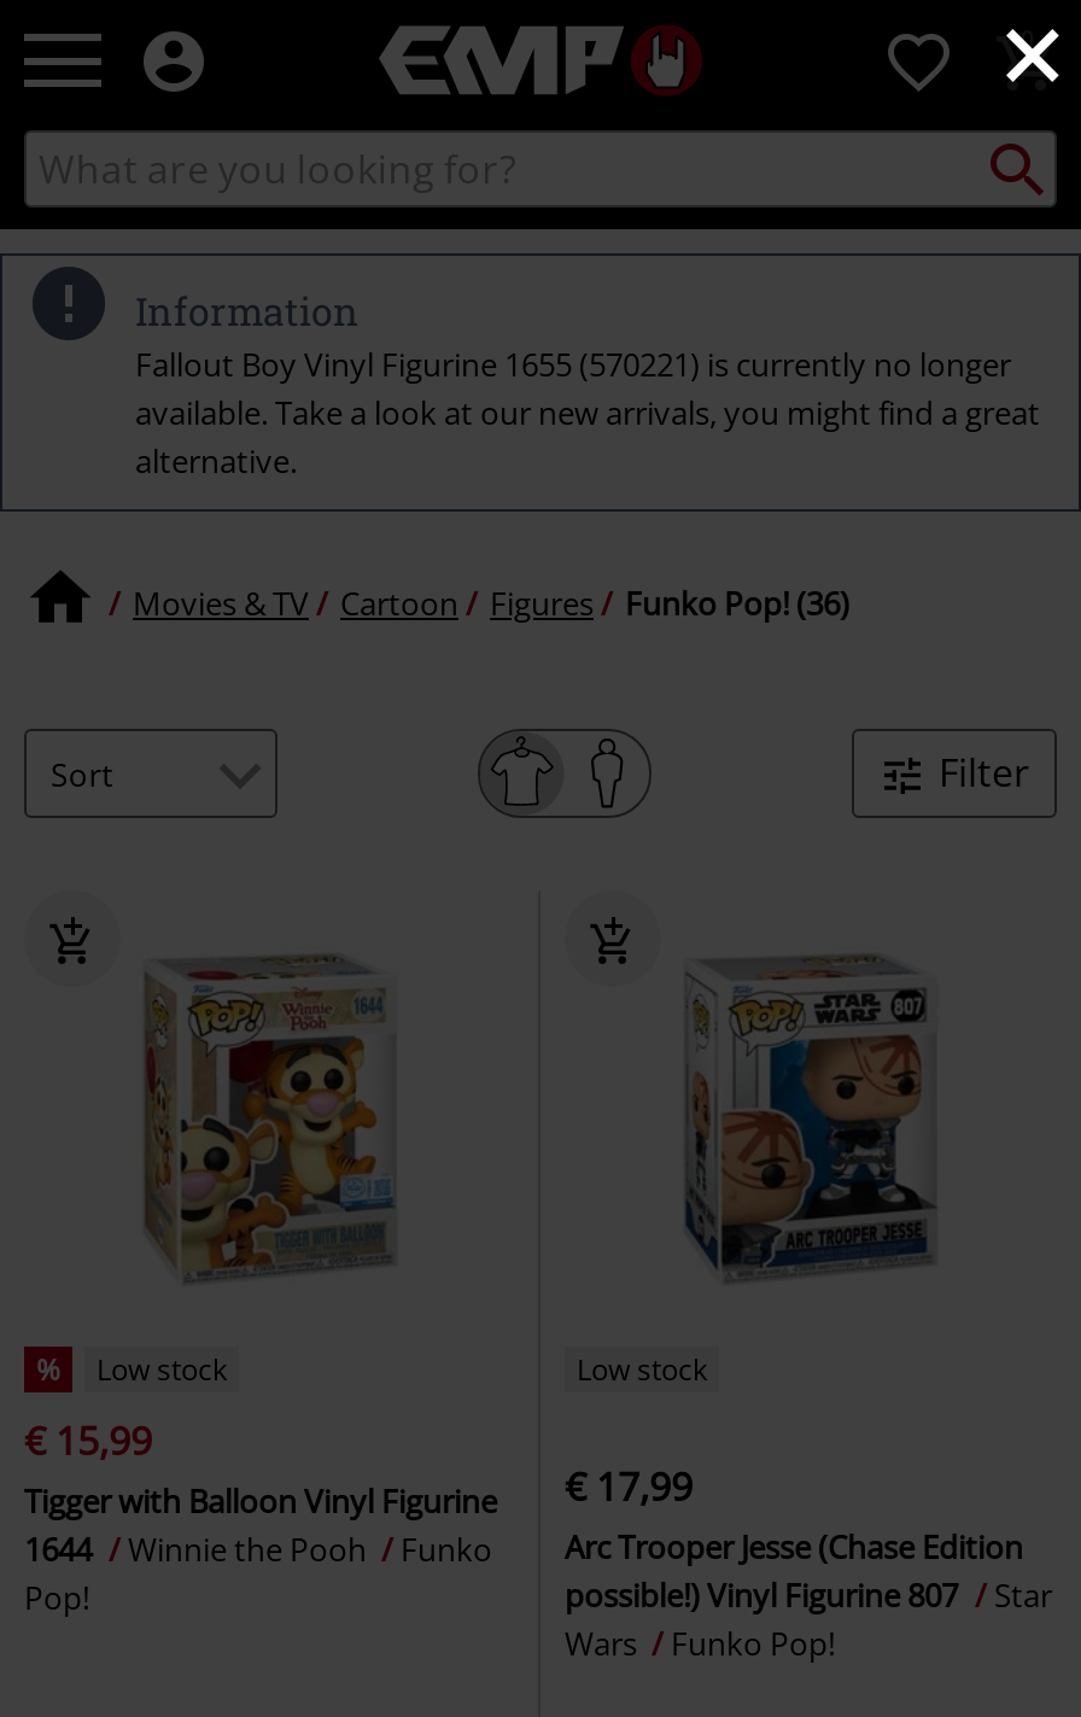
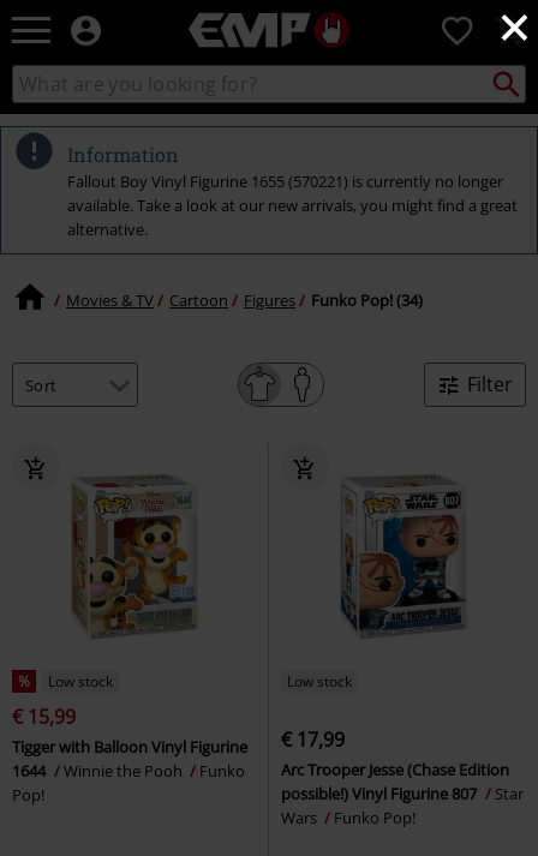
[133,580,849,624] Movies & TV Cartoon Figures Funko Pop! (36) -> [66,289,423,310] Movies & TV Cartoon Figures Funko Pop! (34)

